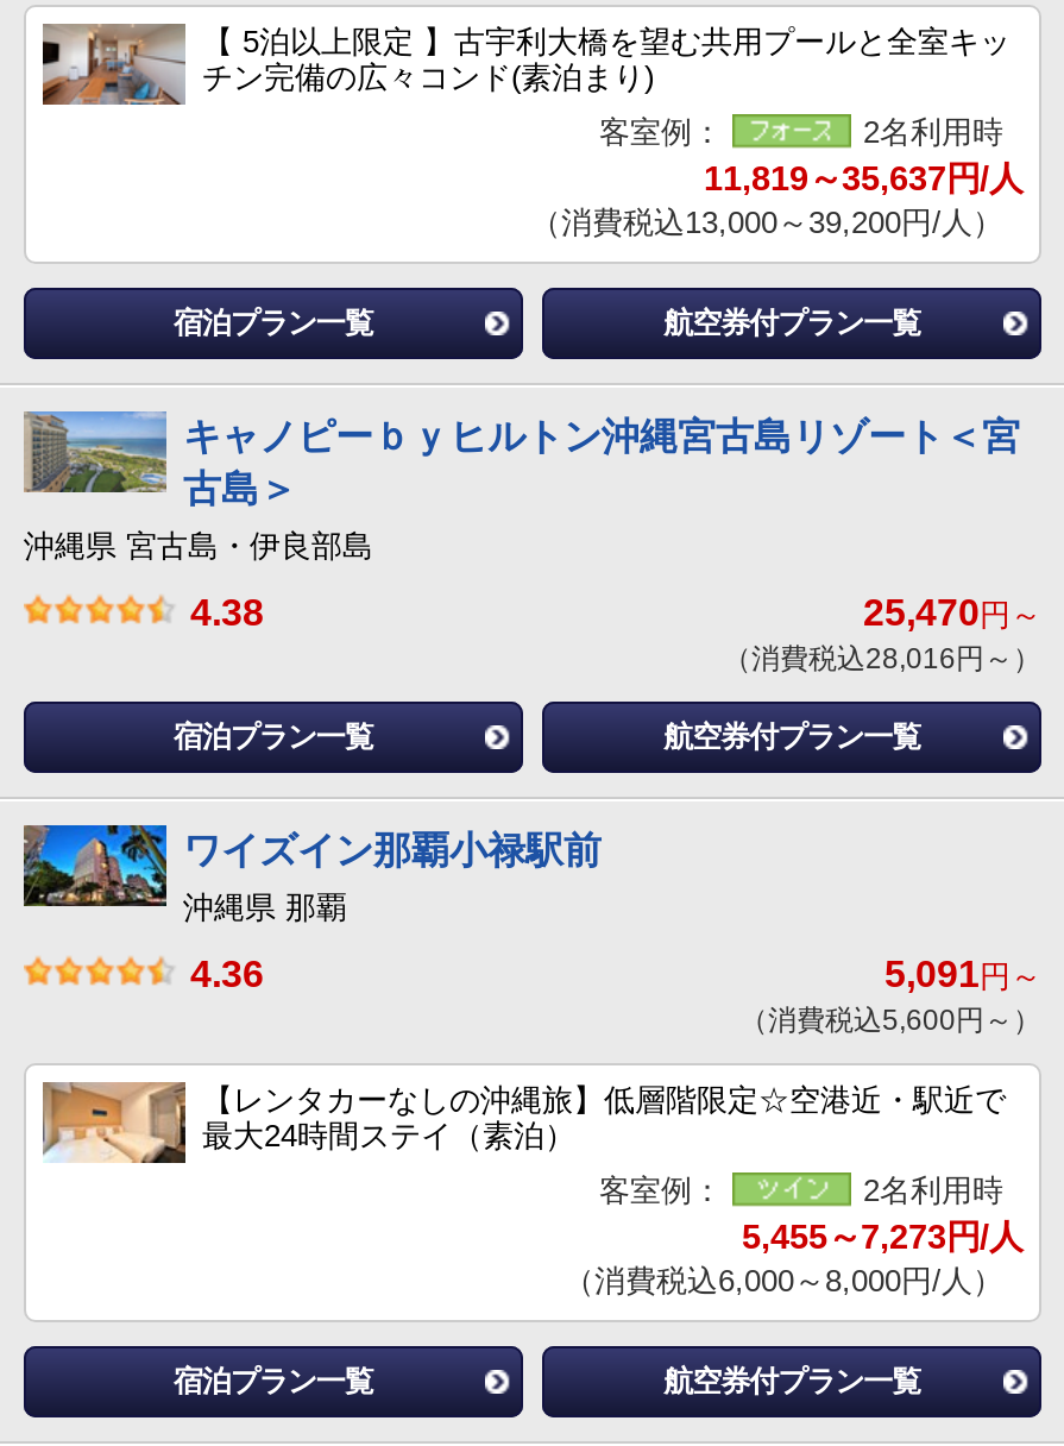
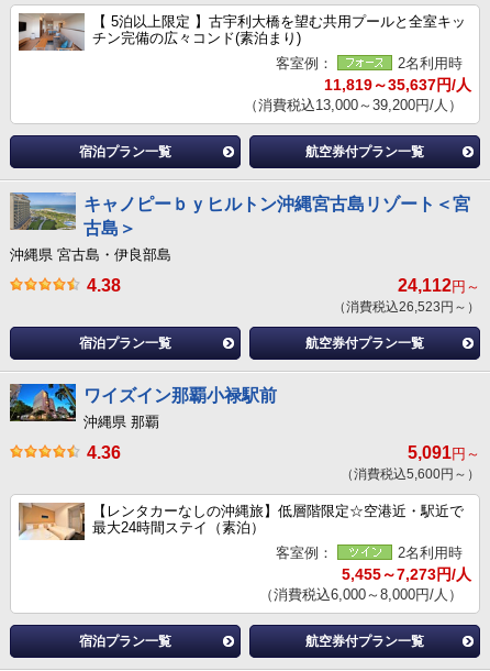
[863,592,1041,633] 25,470円～ -> [398,276,480,295] 24,112円～
[723,642,1041,675] （消費税込28,016円～） -> [333,299,480,315] （消費税込26,523円～）

